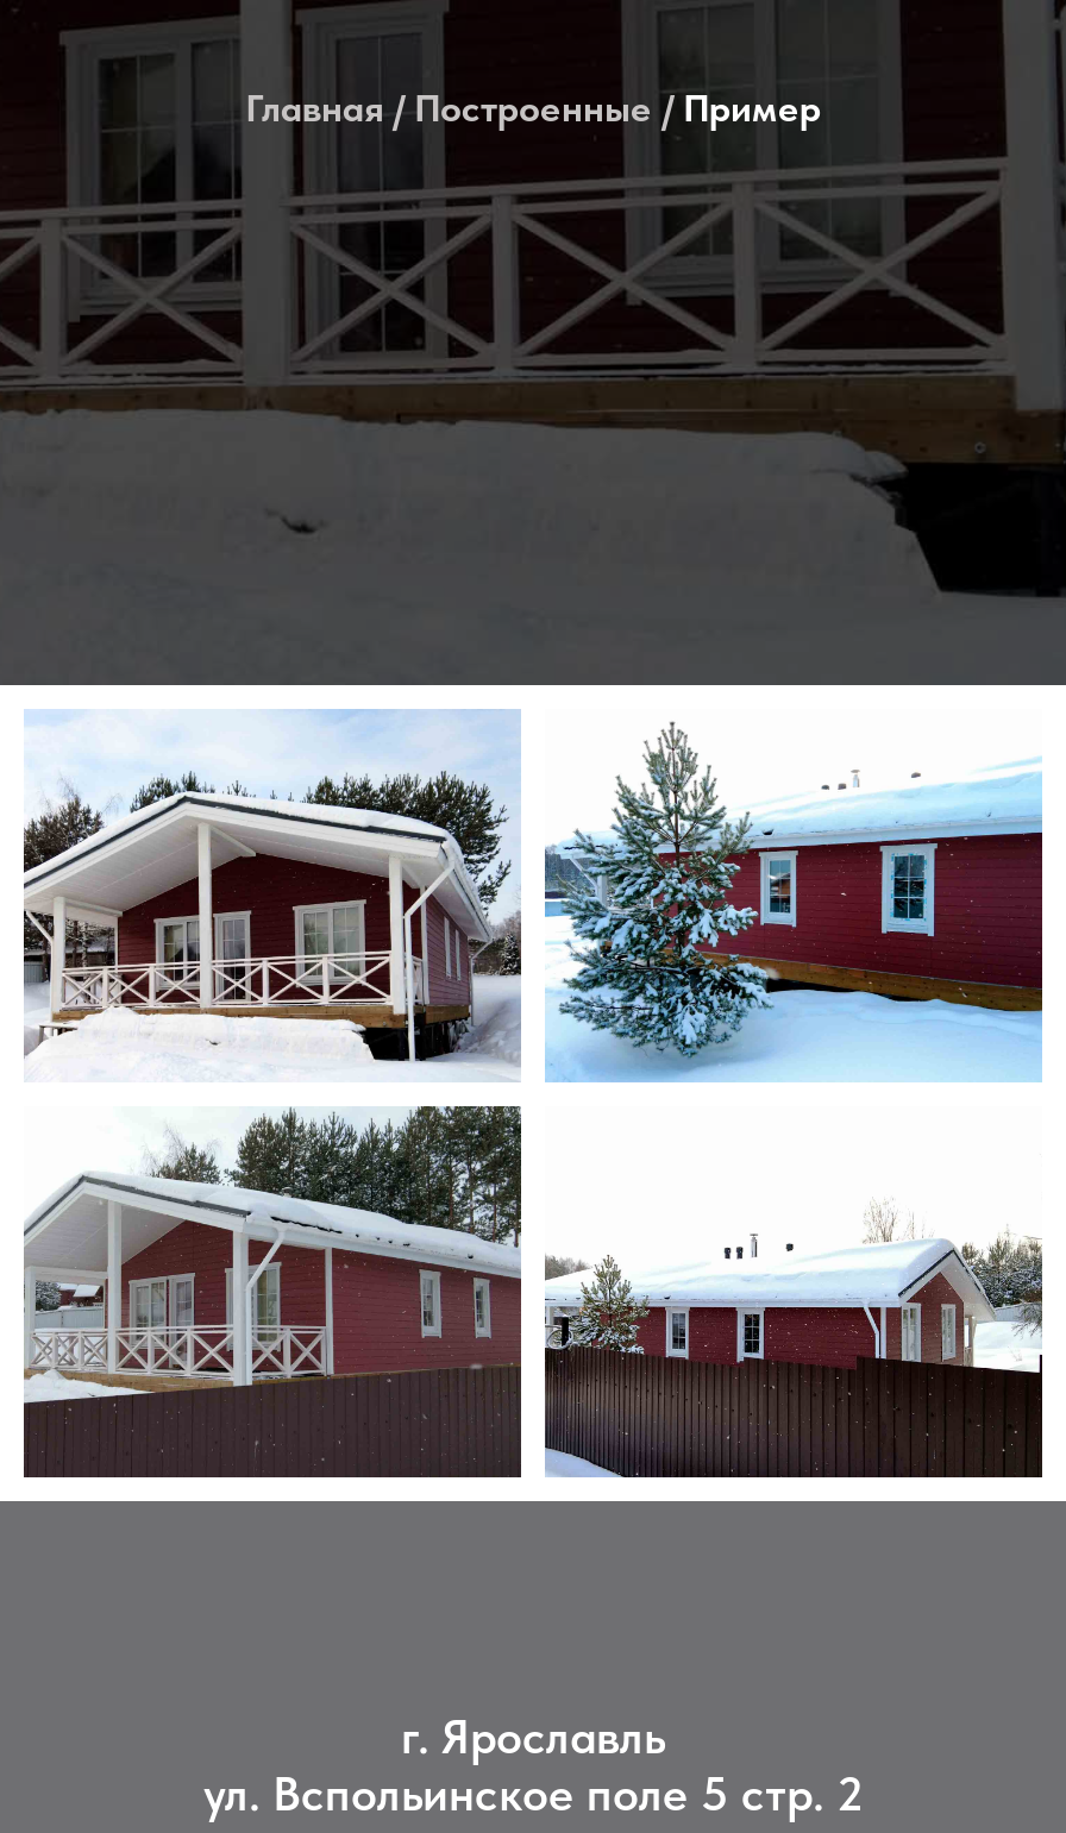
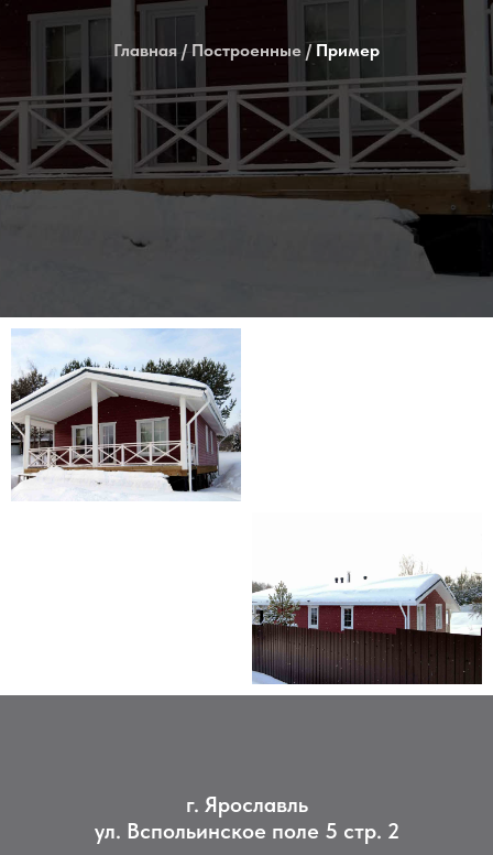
[543,721,1045,1085] [image] -> none
[21,1104,523,1480] [image] -> none

